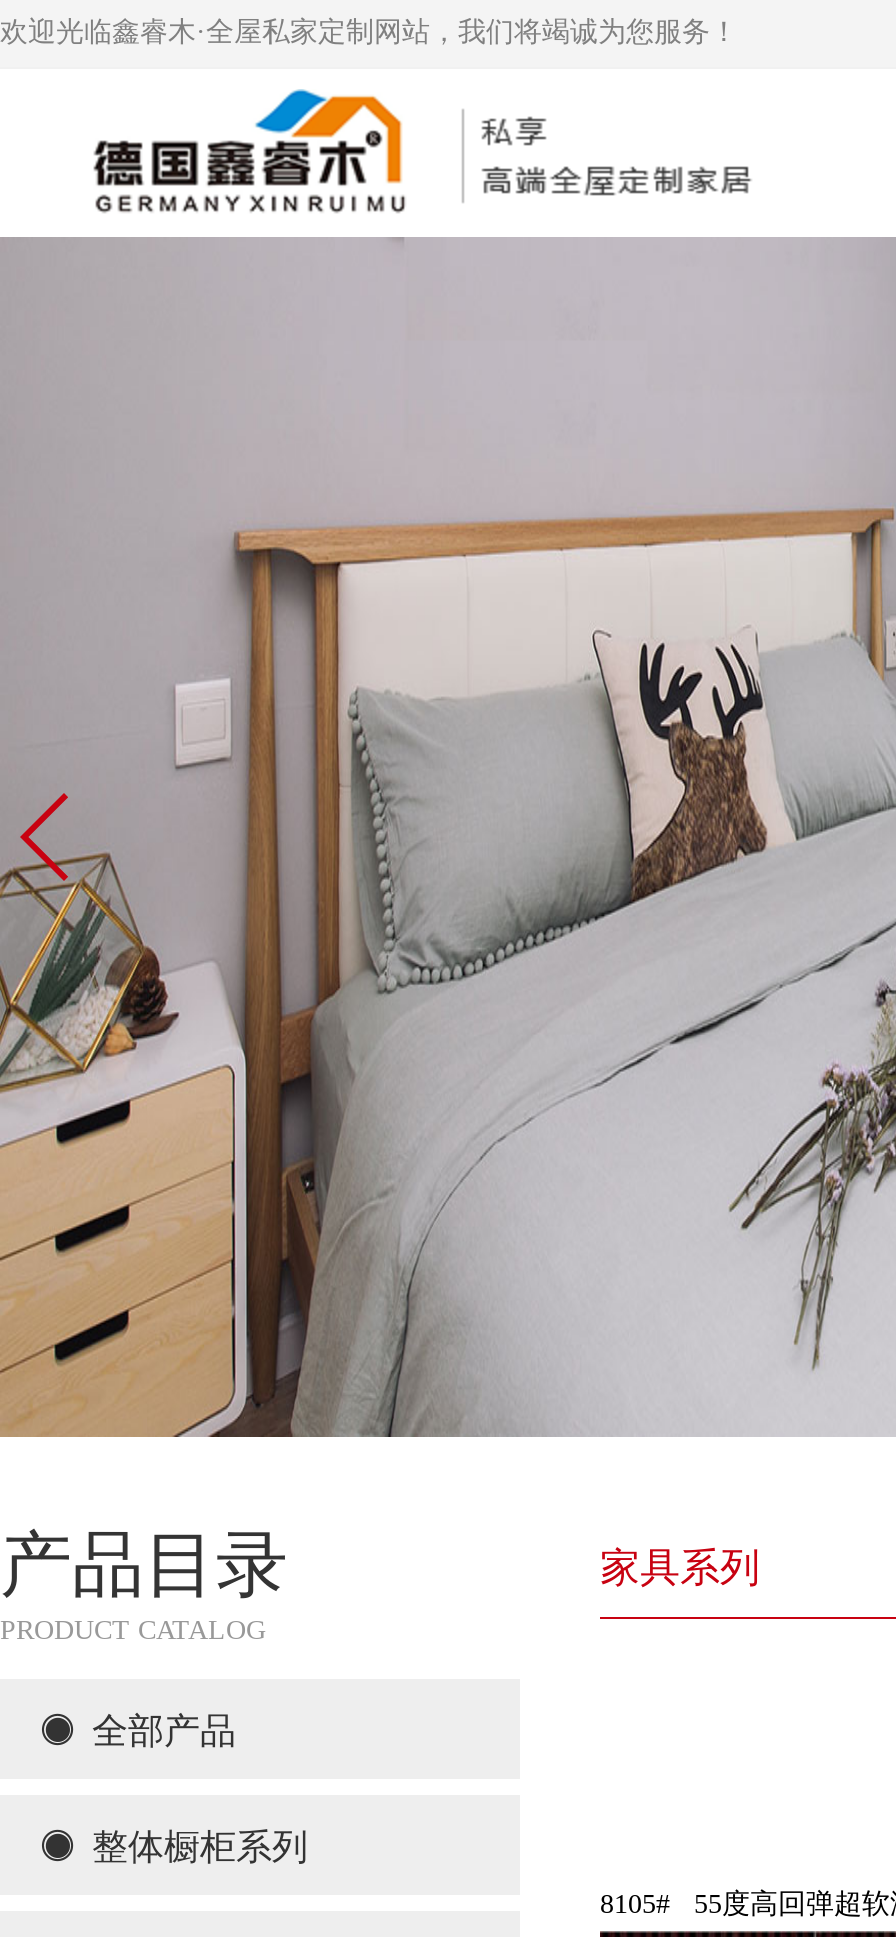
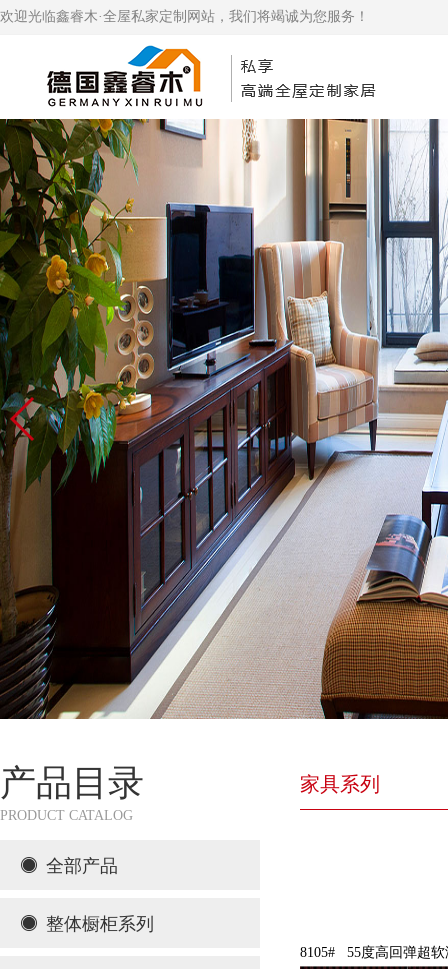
[6,237,890,1439] [image] -> [3,119,445,720] [image]

